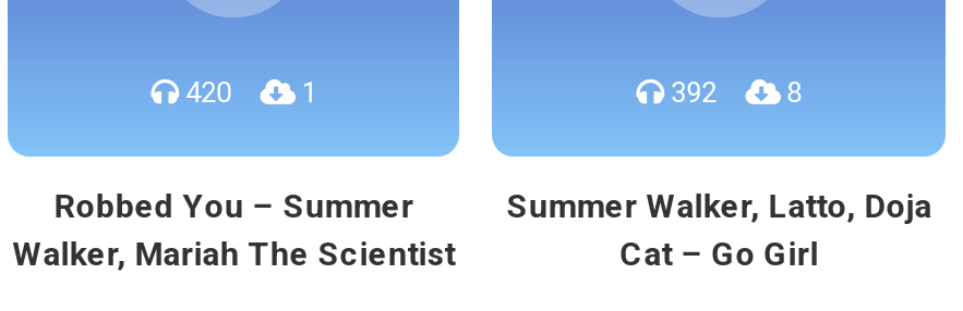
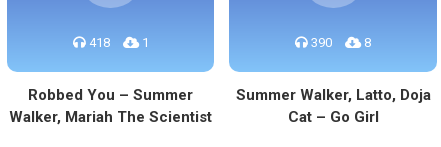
[179,76,317,109] 420 1 -> [86,35,149,50] 418 1
[665,76,802,109] 392 8 -> [308,35,371,50] 390 8

